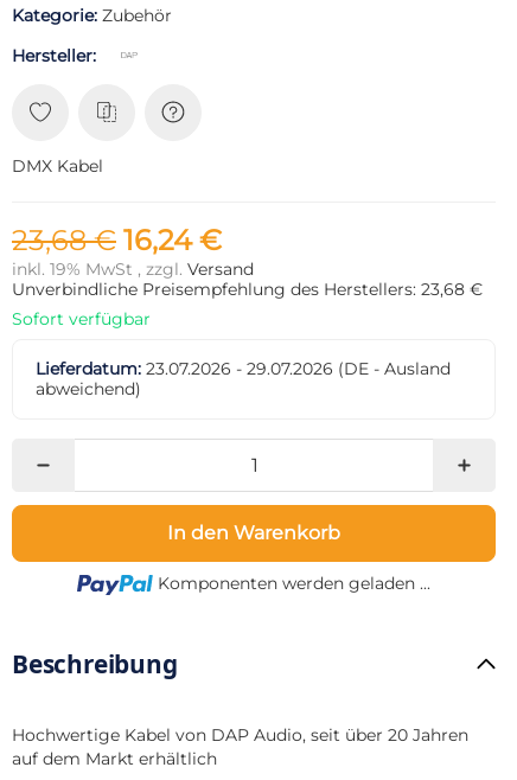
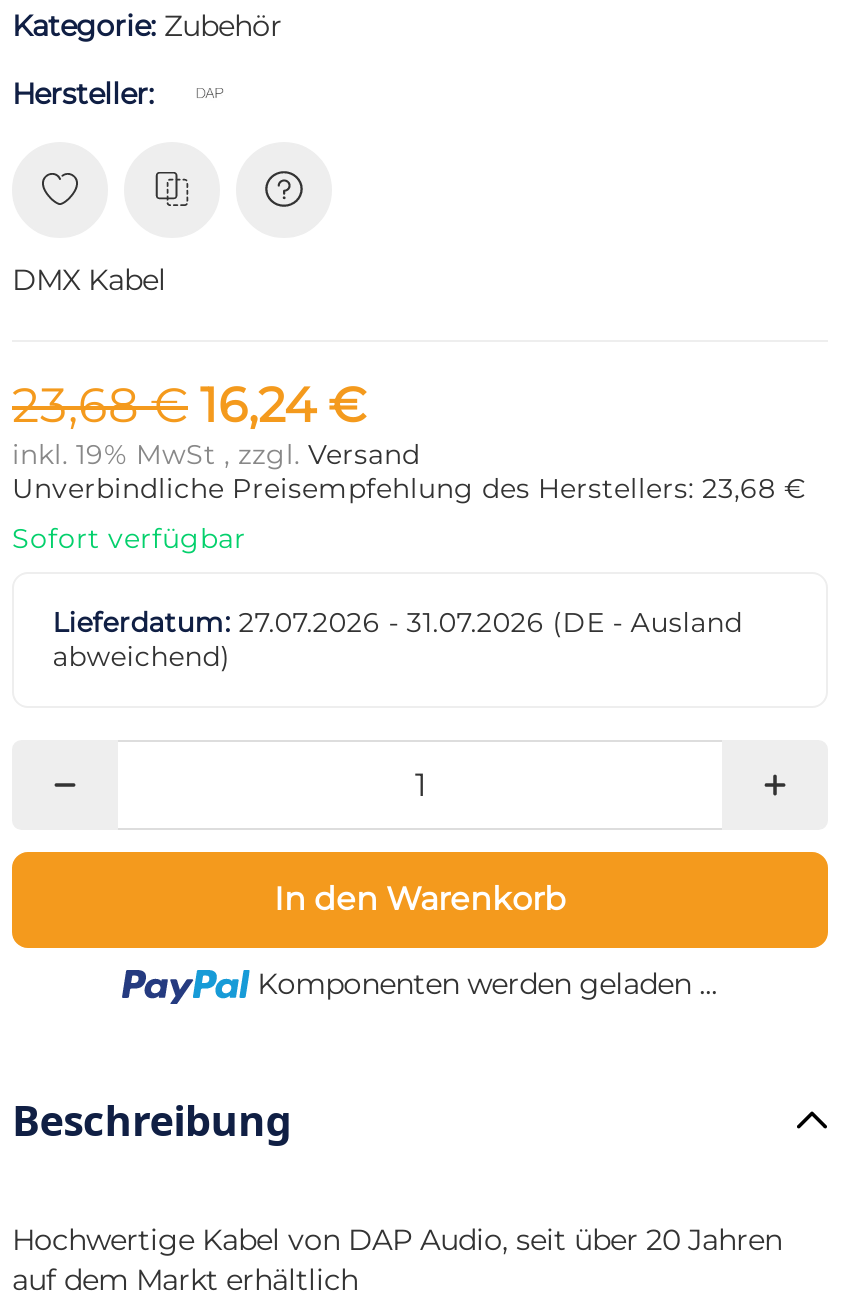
[36,359,451,378] Lieferdatum: 23.07.2026 - 29.07.2026 (DE - Ausland -> [52,606,742,638] Lieferdatum: 27.07.2026 - 31.07.2026 (DE - Ausland

